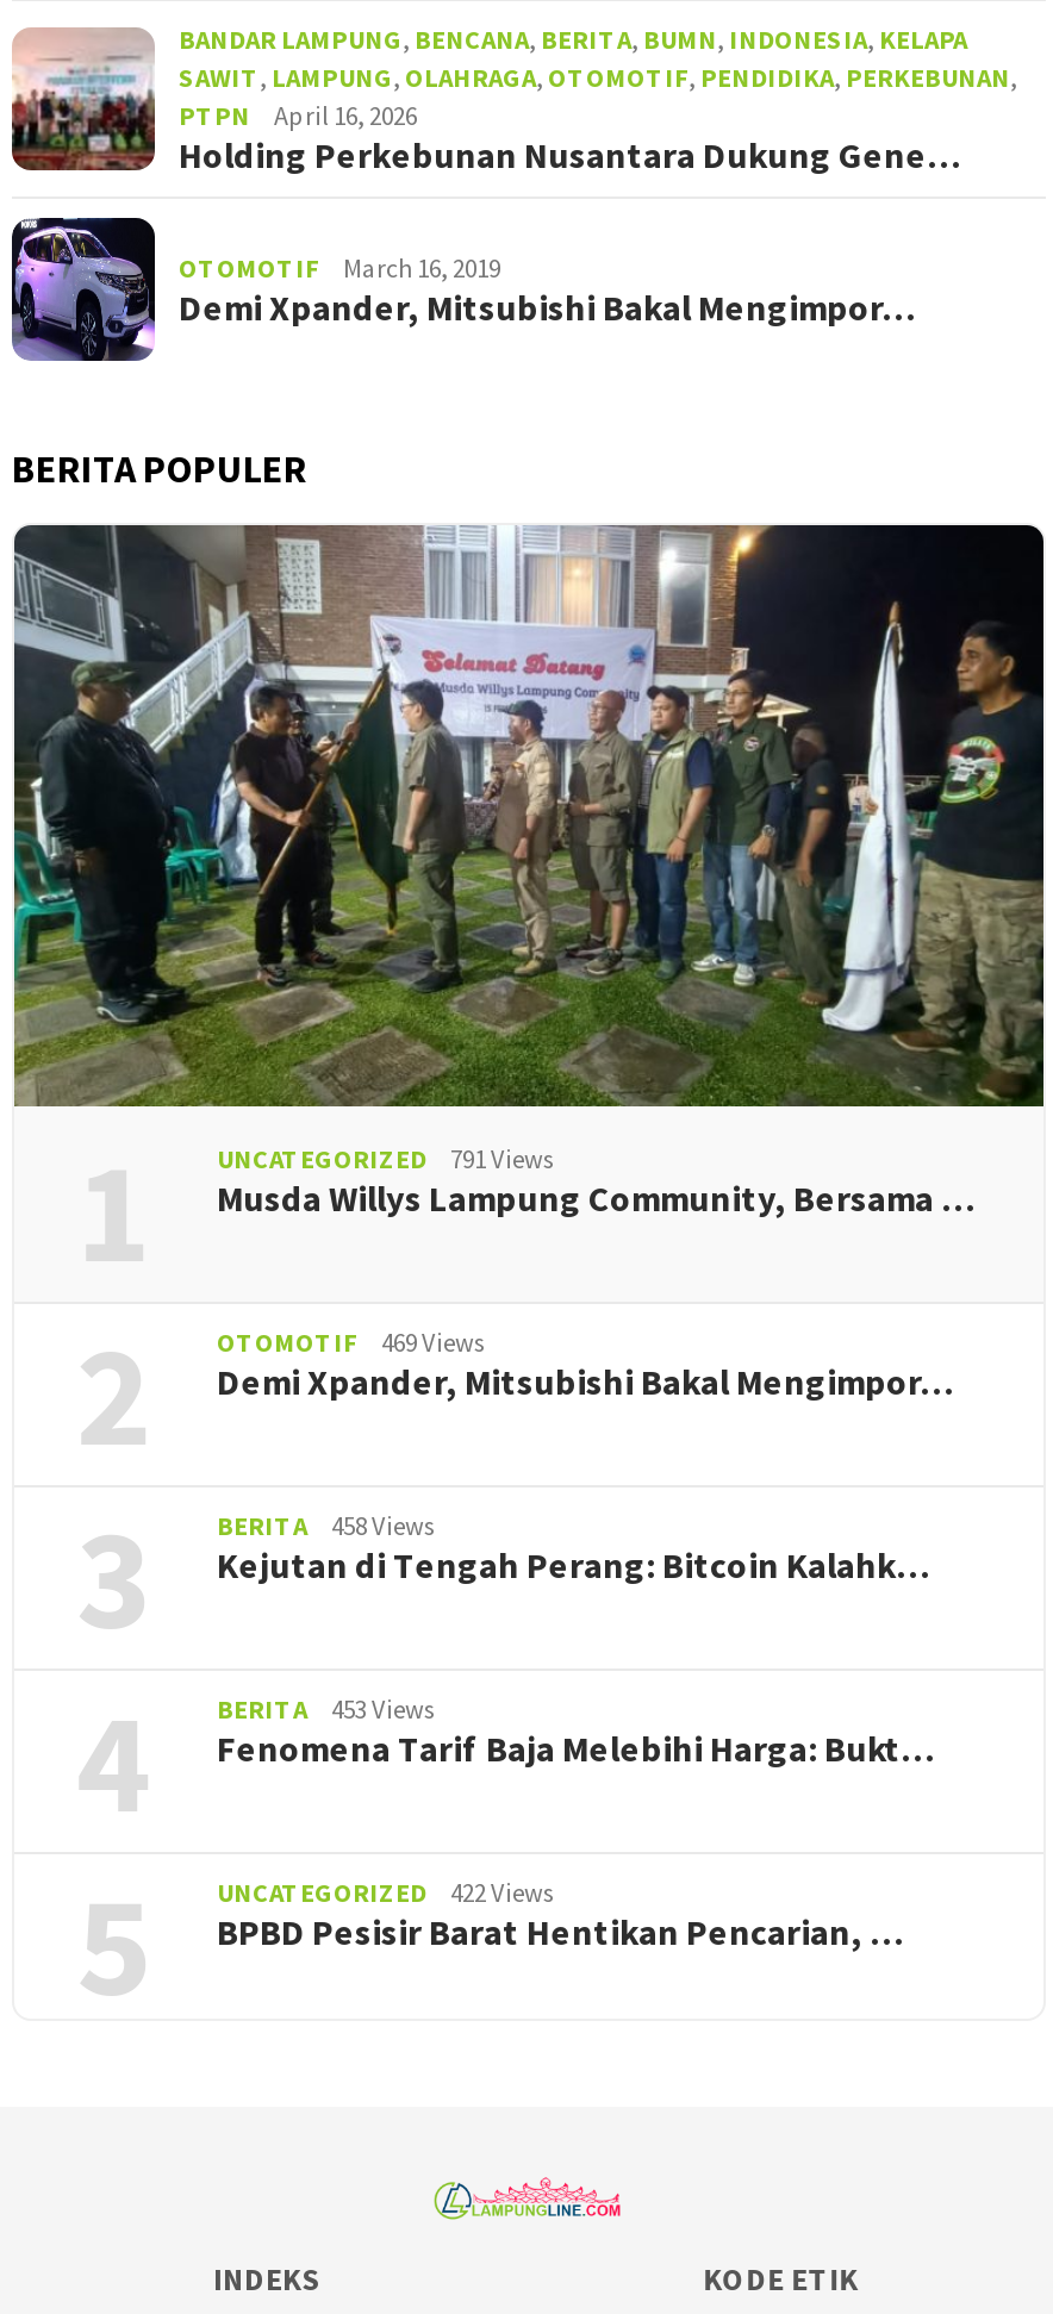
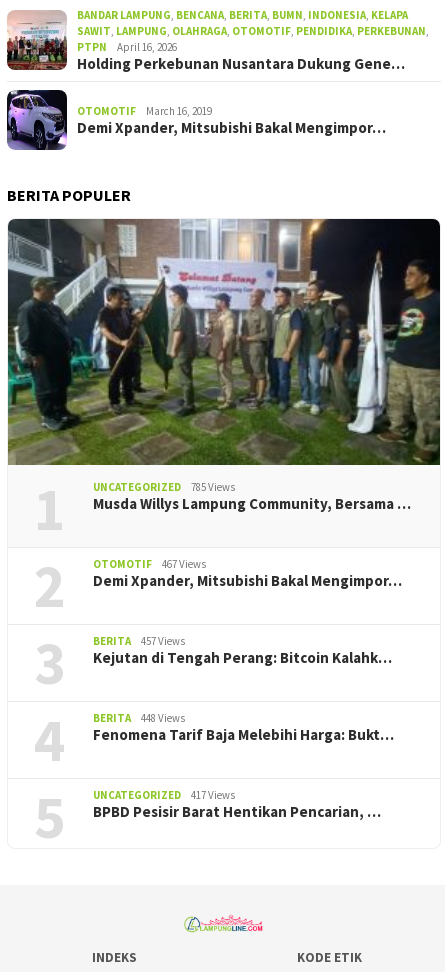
[217,1142,555,1176] UNCATEGORIZED 791 Views -> [93,480,235,494] UNCATEGORIZED 785 Views
[217,1326,486,1359] OTOMOTIF 469 Views -> [93,557,206,571] OTOMOTIF 467 Views
[217,1509,436,1543] BERITA 458 Views -> [93,634,185,648] BERITA 457 Views
[217,1693,436,1726] BERITA 453 Views -> [93,711,185,725] BERITA 448 Views
[217,1876,555,1909] UNCATEGORIZED 422 Views -> [93,788,235,802] UNCATEGORIZED 417 Views

